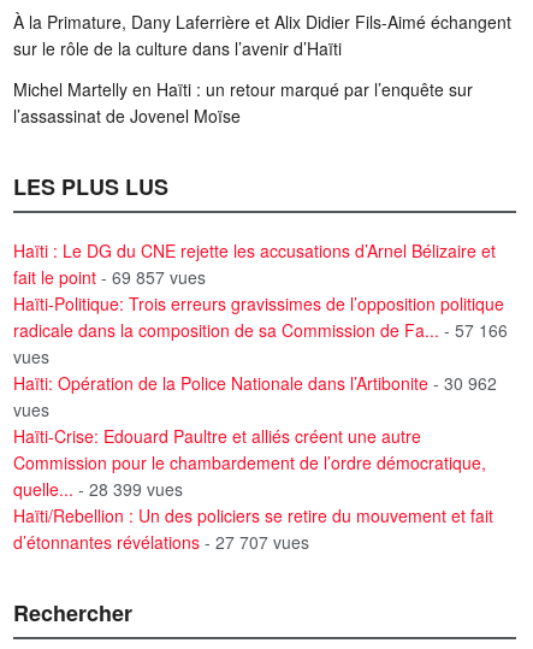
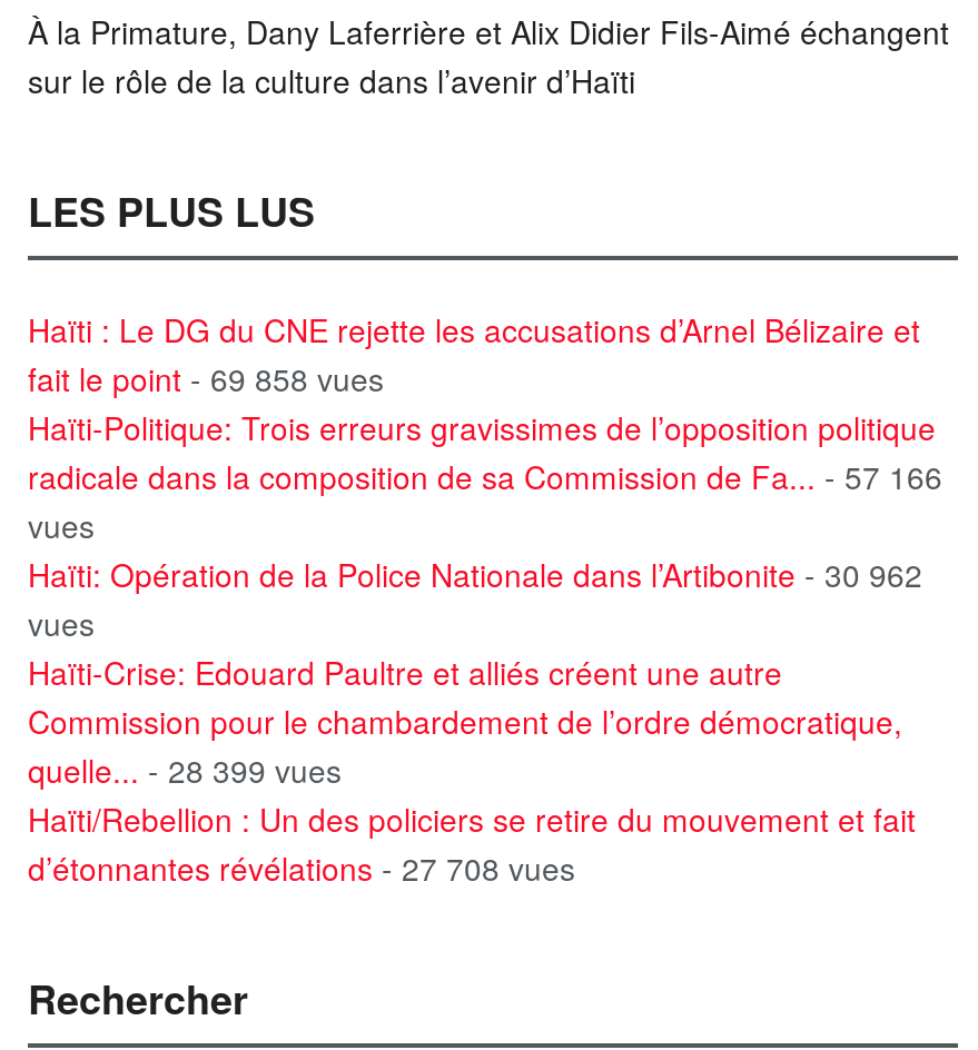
[13,77,473,128] Michel Martelly en Haïti : un retour marqué par l’enquête sur | l’assassinat de Jovenel Moïse -> none
[13,265,206,289] fait le point - 69 857 vues -> [28,357,384,401] fait le point - 69 858 vues
[13,530,309,554] d’étonnantes révélations - 27 707 vues -> [28,846,575,890] d’étonnantes révélations - 27 708 vues

